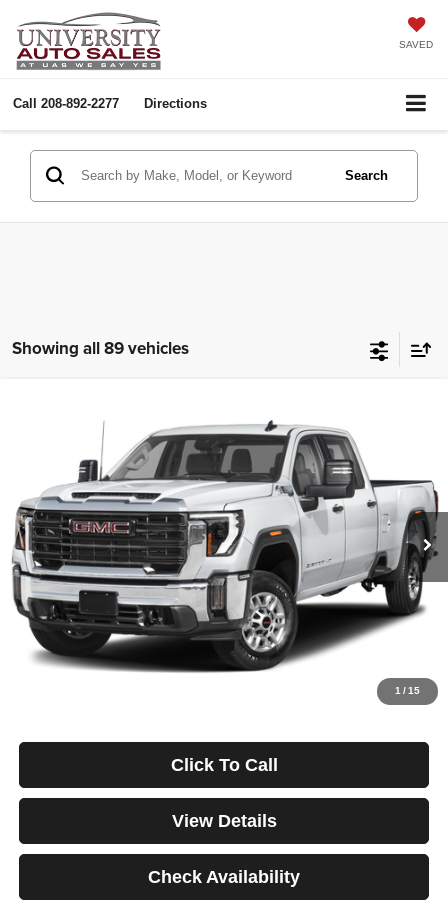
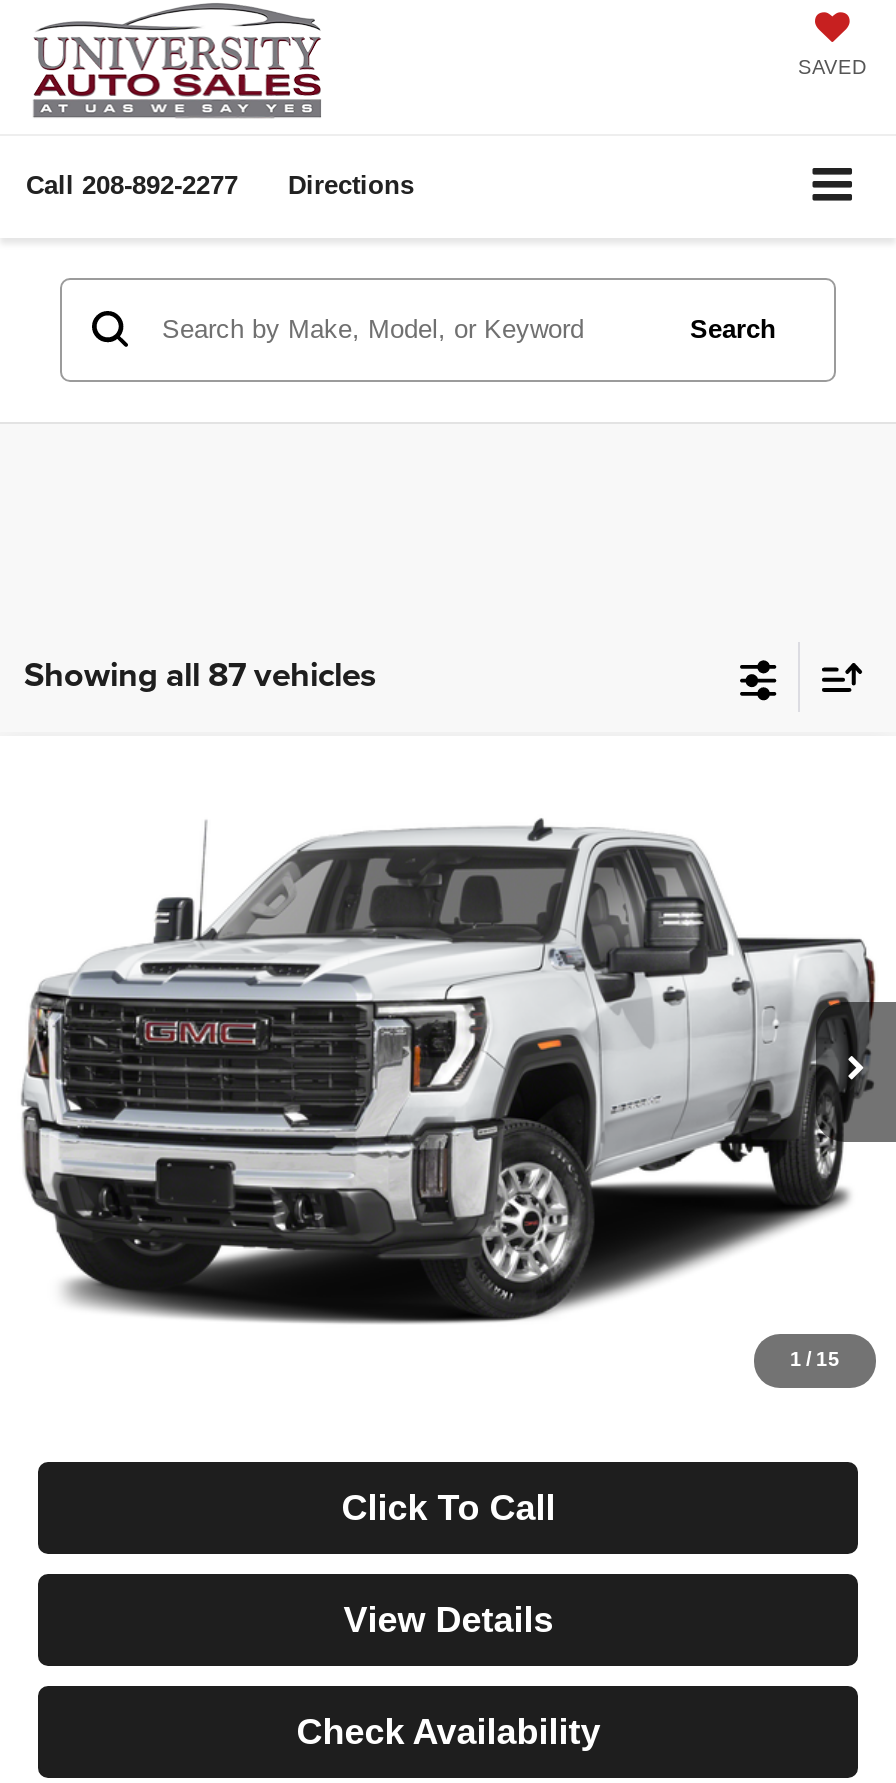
[12,336,189,360] Showing all 89 vehicles -> [24,650,376,698] Showing all 87 vehicles

